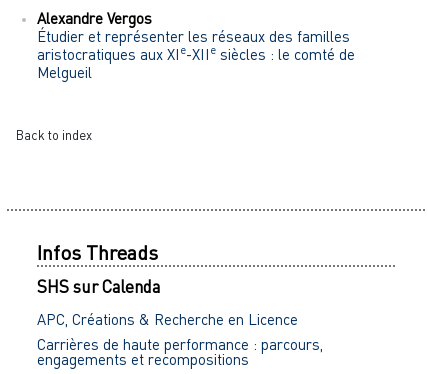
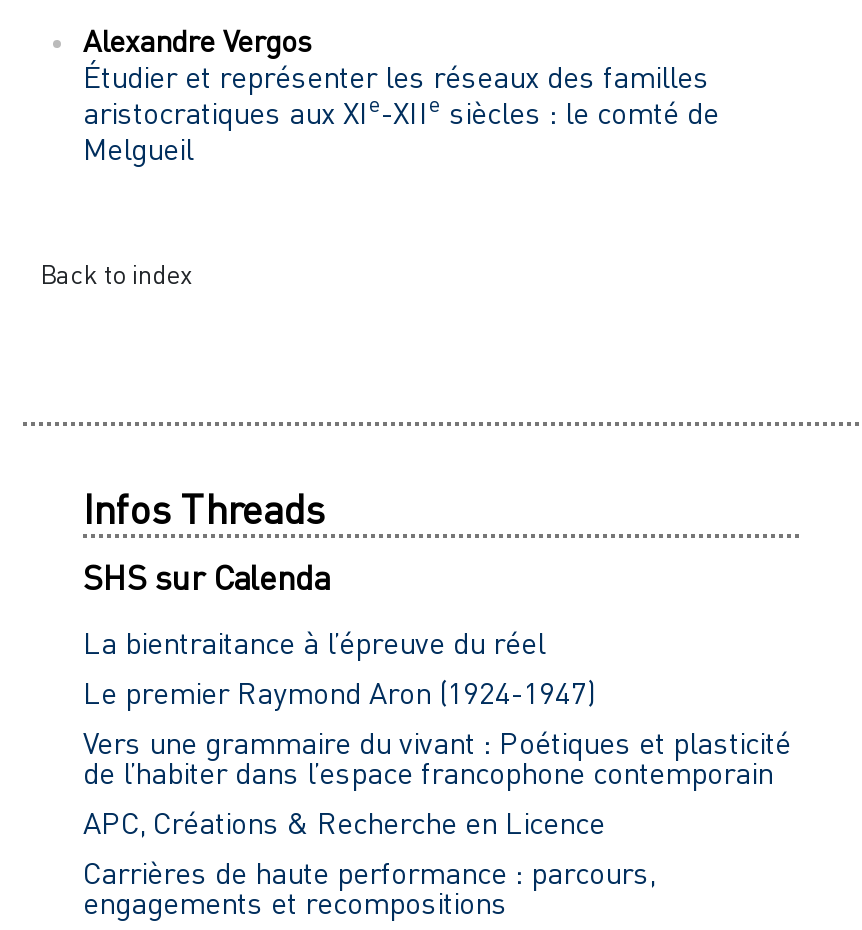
none -> [83,625,791,791] La bientraitance à l’épreuve du réel | Le premier Raymond Aron (1924-1947) | Vers une grammaire du vivant : Poétiques et plasticité | de l’habiter dans l’espace francophone contemporain

